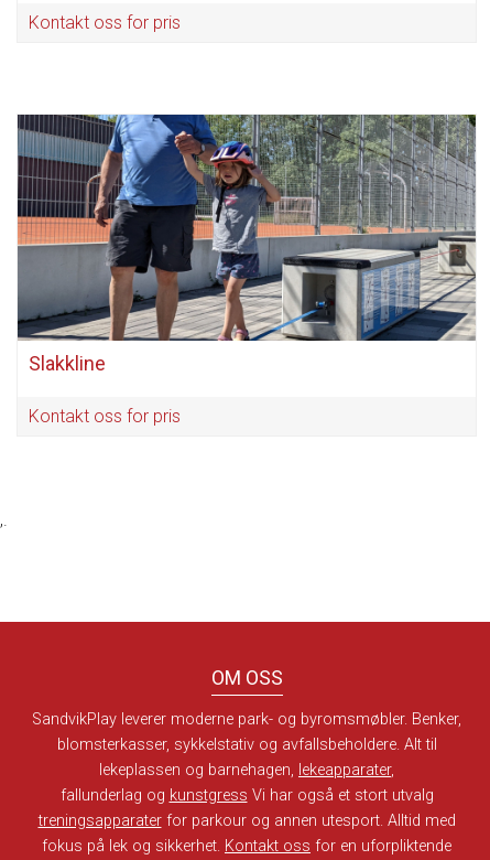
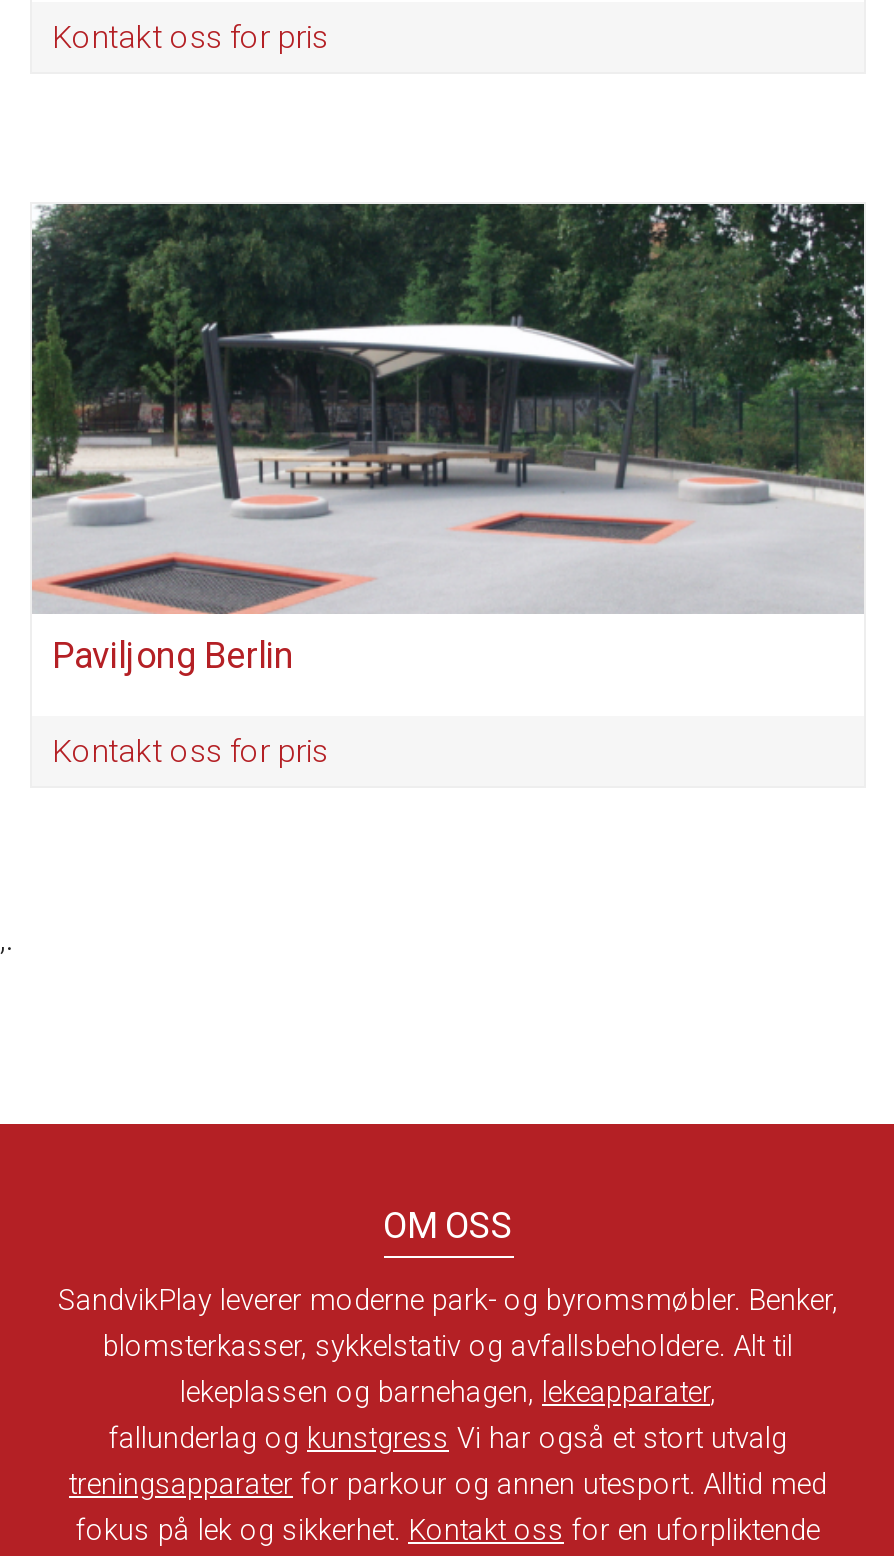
[17,114,477,375] [image] | Slakkline -> [30,202,866,676] [image] | Paviljong Berlin

